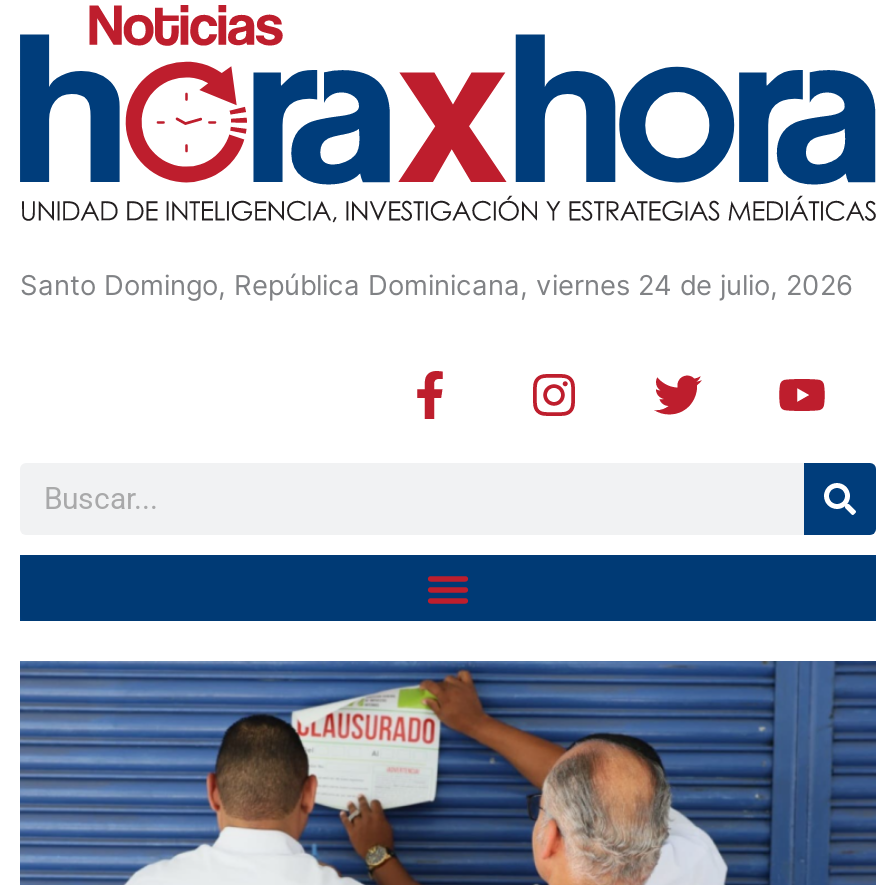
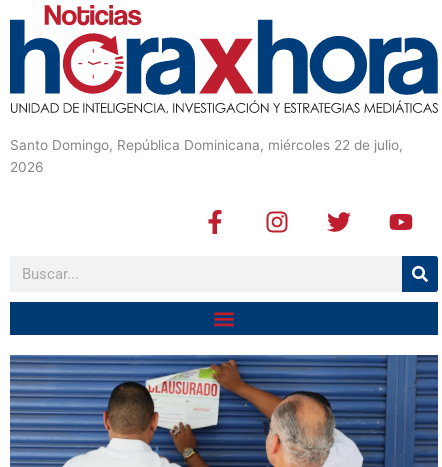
[20,269,854,301] Santo Domingo, República Dominicana, viernes 24 de julio, 2026 -> [10,137,403,175] Santo Domingo, República Dominicana, miércoles 22 de julio, | 2026

